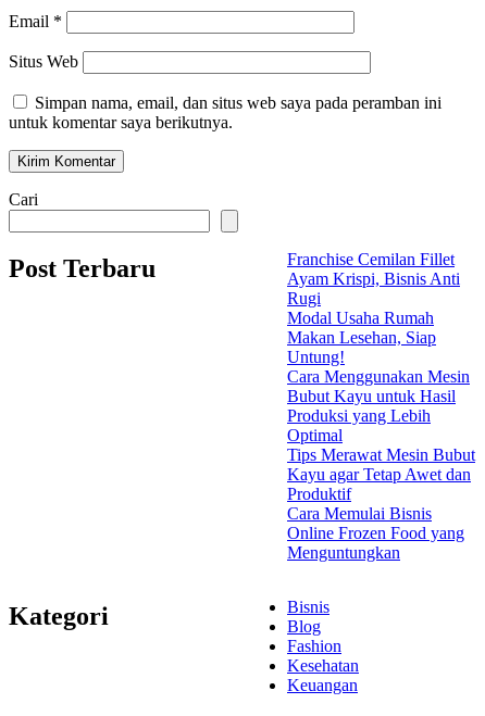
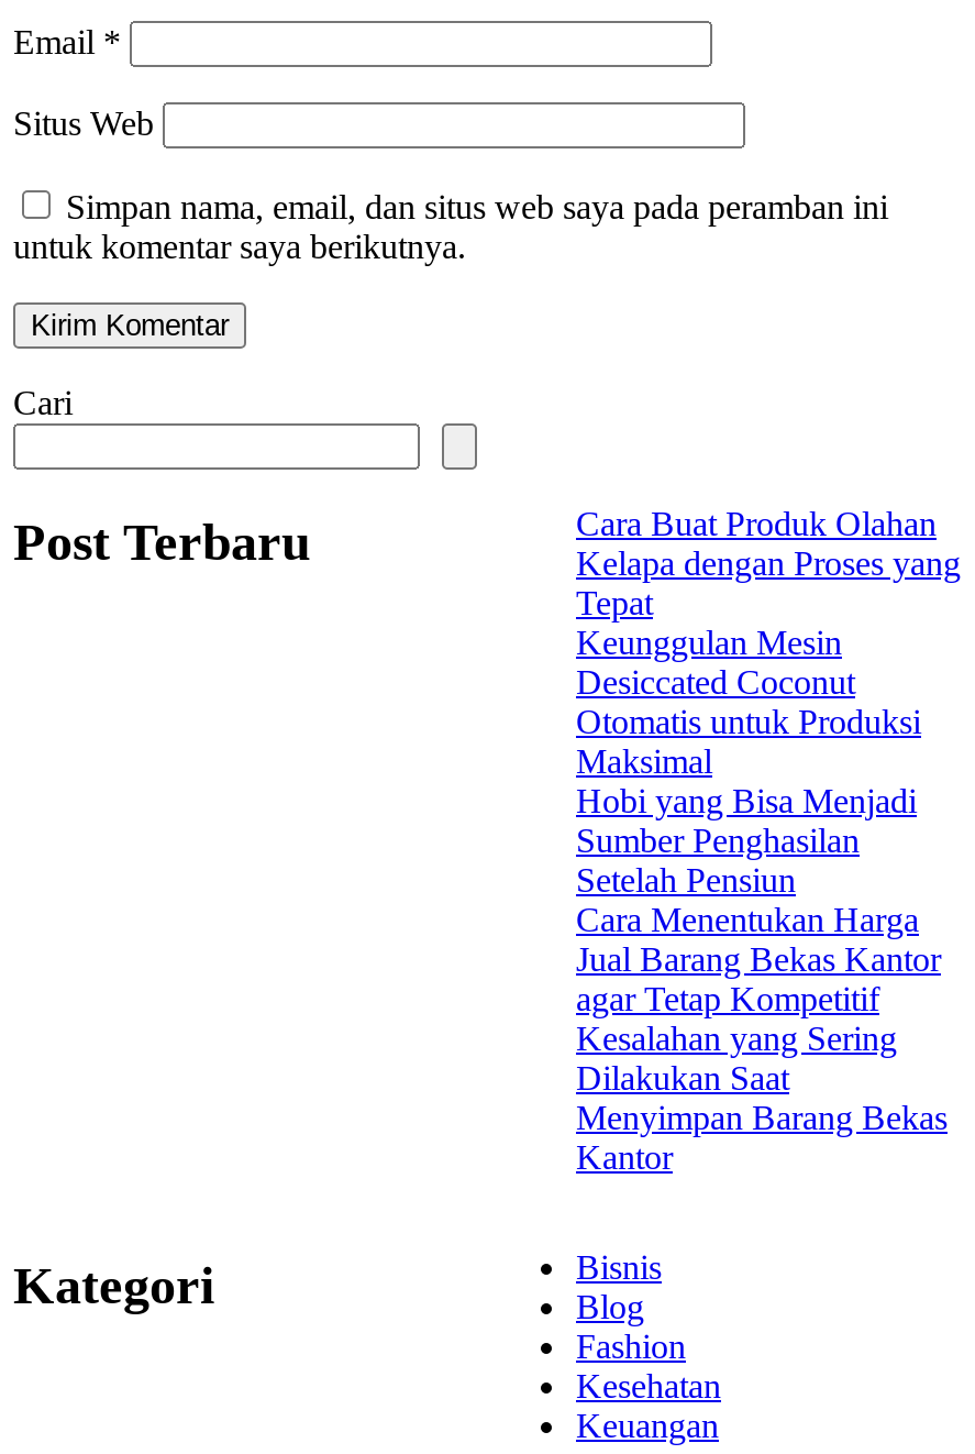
[287,250,475,561] Franchise Cemilan Fillet | Ayam Krispi, Bisnis Anti | Rugi | Modal Usaha Rumah | Makan Lesehan, Siap | Untung! | Cara Menggunakan Mesin | Bubut Kayu untuk Hasil | Produksi yang Lebih | Optimal | Tips Merawat Mesin Bubut | Kayu agar Tetap Awet dan | Produktif | Cara Memulai Bisnis | Online Frozen Food yang | Menguntungkan -> [576,504,961,1175] Cara Buat Produk Olahan | Kelapa dengan Proses yang | Tepat | Keunggulan Mesin | Desiccated Coconut | Otomatis untuk Produksi | Maksimal | Hobi yang Bisa Menjadi | Sumber Penghasilan | Setelah Pensiun | Cara Menentukan Harga | Jual Barang Bekas Kantor | agar Tetap Kompetitif | Kesalahan yang Sering | Dilakukan Saat | Menyimpan Barang Bekas | Kantor

